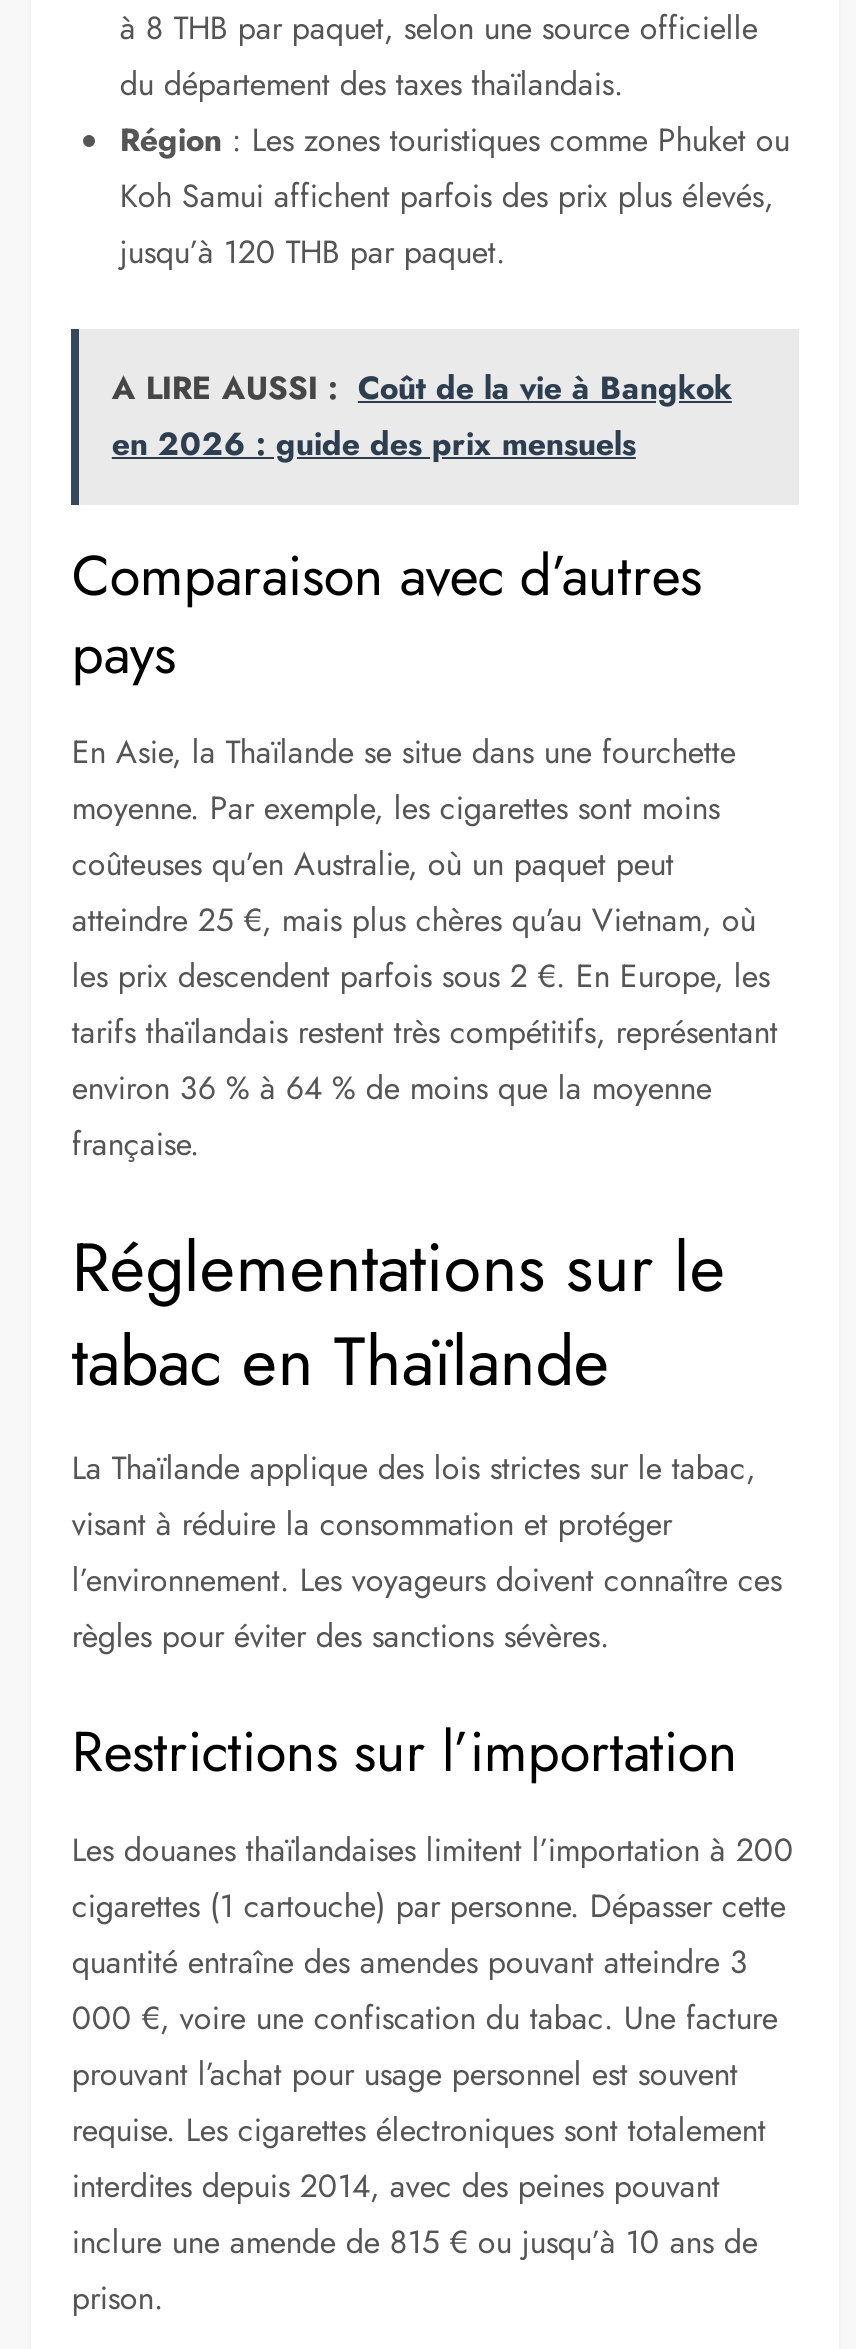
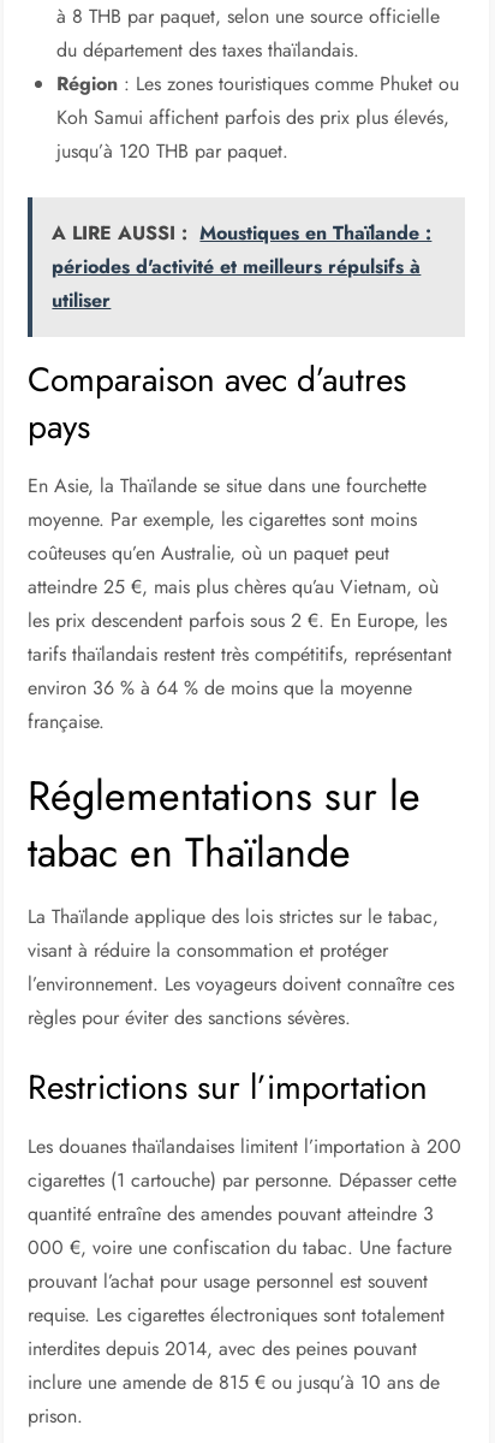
[112,365,732,467] A LIRE AUSSI : Coût de la vie à Bangkok | en 2026 : guide des prix mensuels -> [52,219,432,314] A LIRE AUSSI : Moustiques en Thaïlande : | périodes d'activité et meilleurs répulsifs à | utiliser

